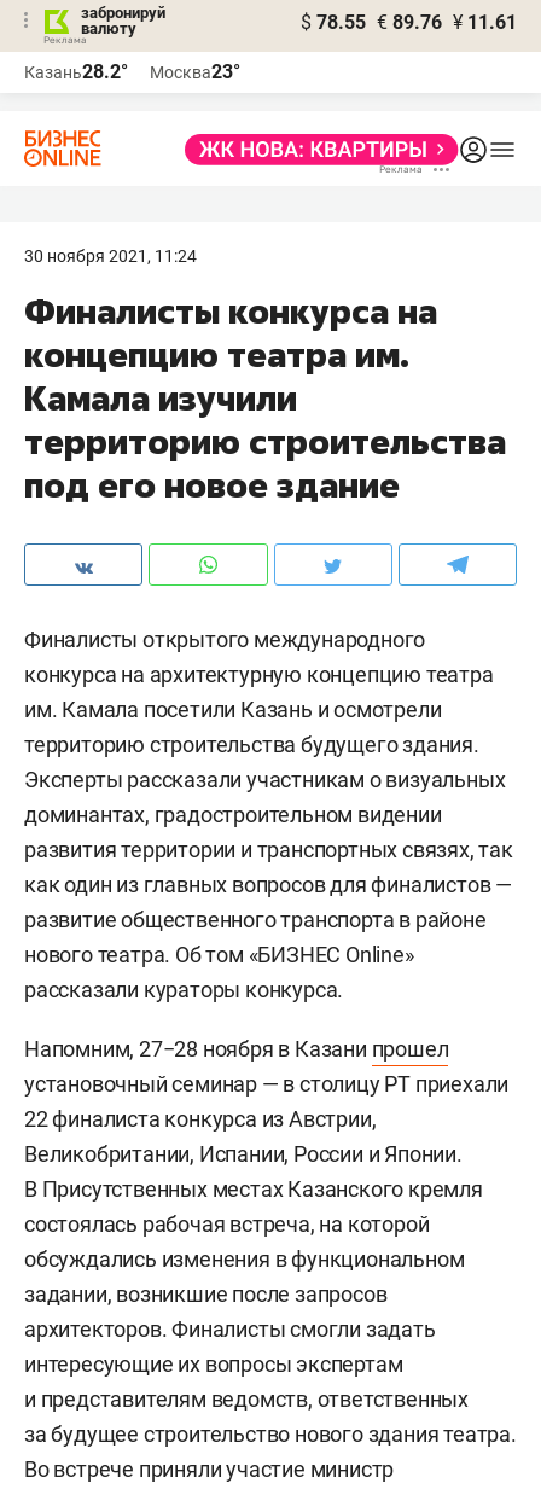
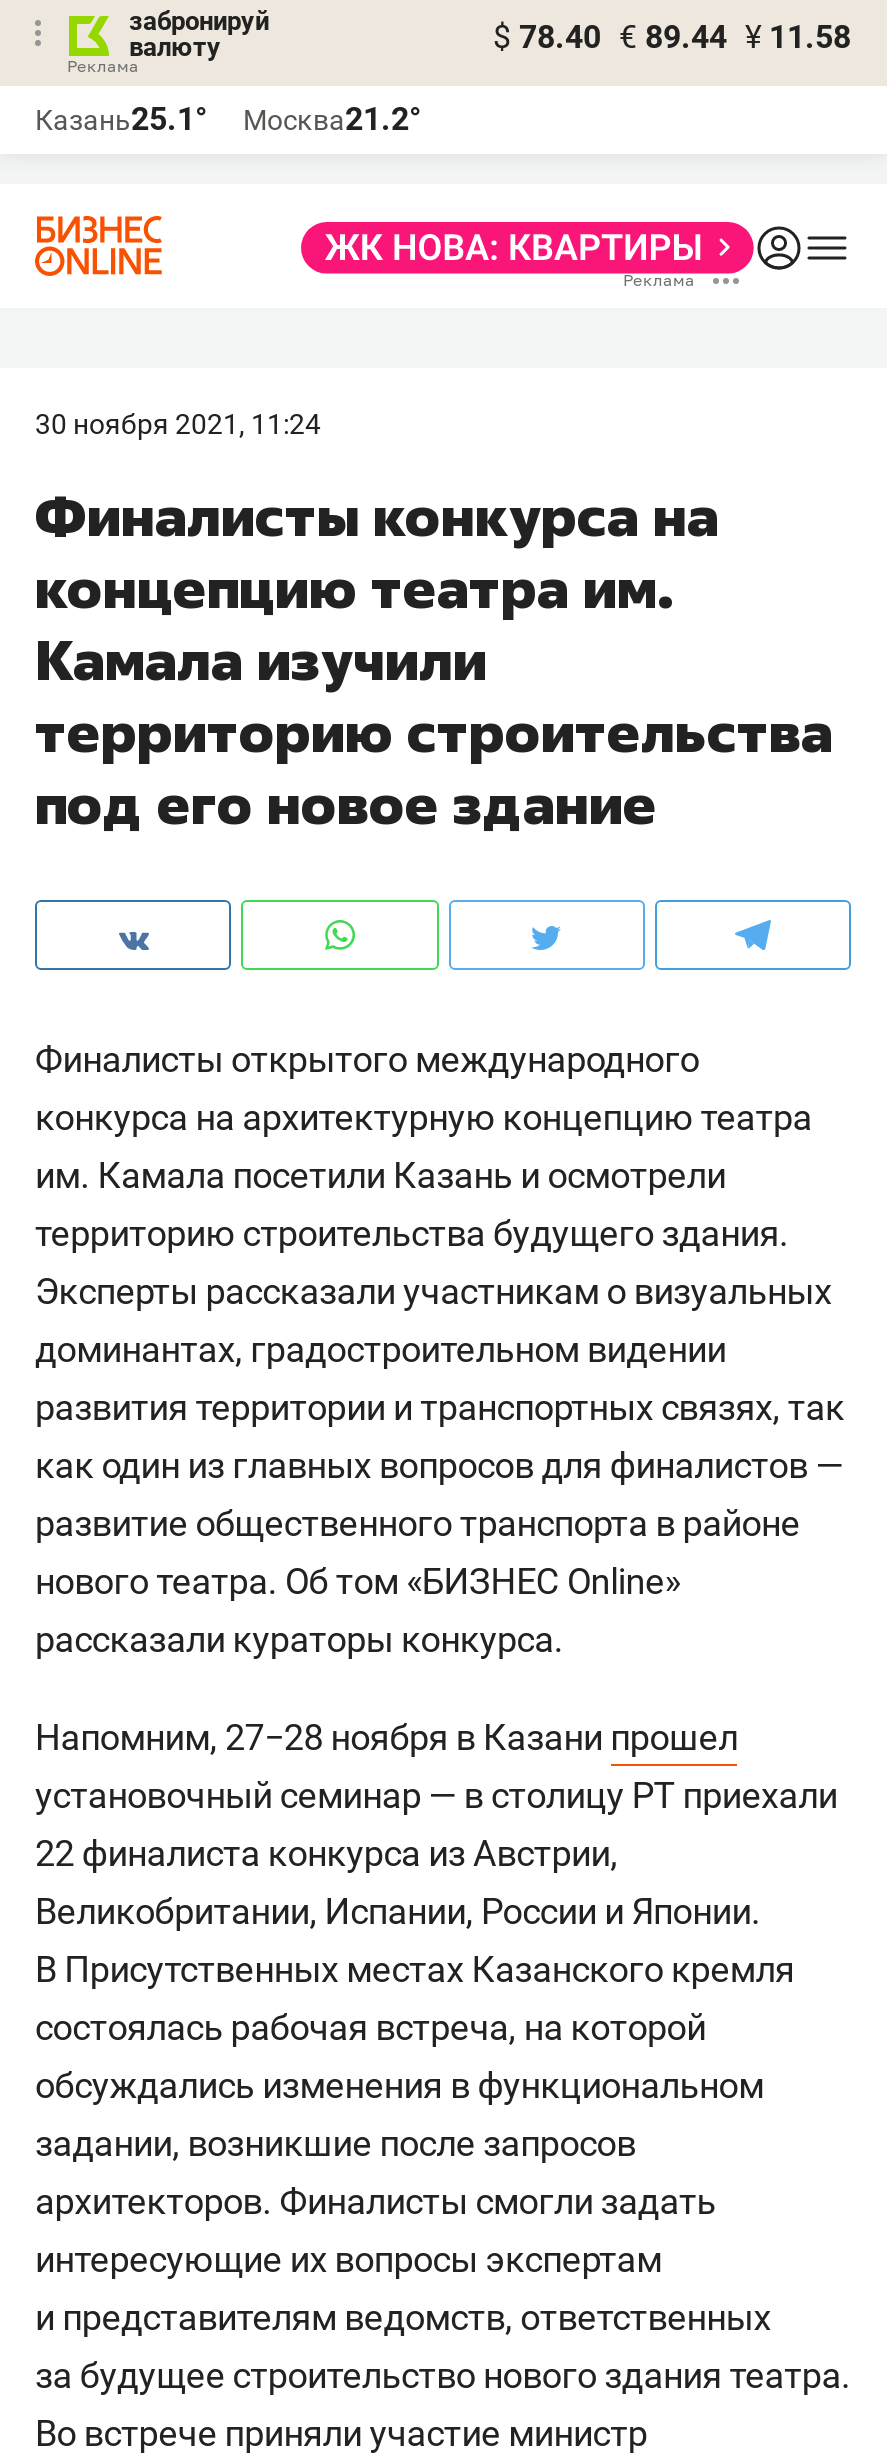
[301,11,517,34] $ 78.55 € 89.76 ¥ 11.61 -> [493,18,851,56] $ 78.40 € 89.44 ¥ 11.58
[24,60,128,83] Казань28.2° -> [35,100,207,138] Казань25.1°
[150,60,240,83] Москва23° -> [243,100,421,138] Москва21.2°

